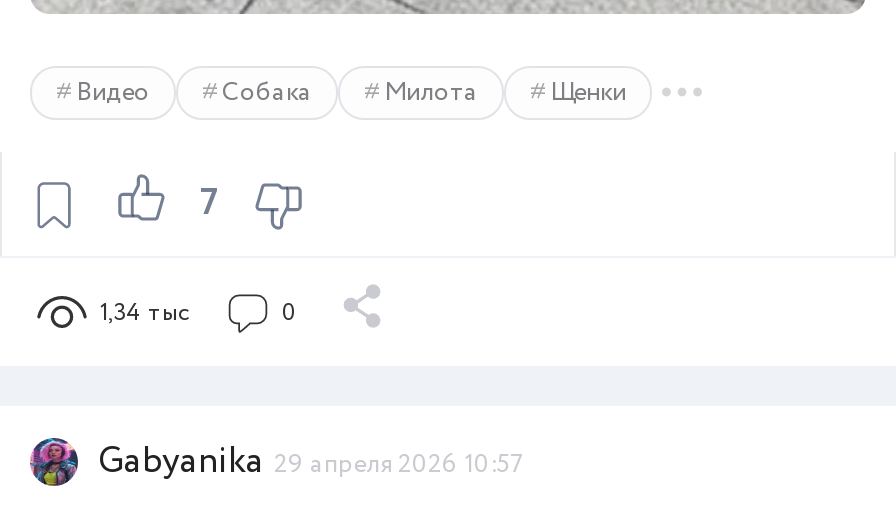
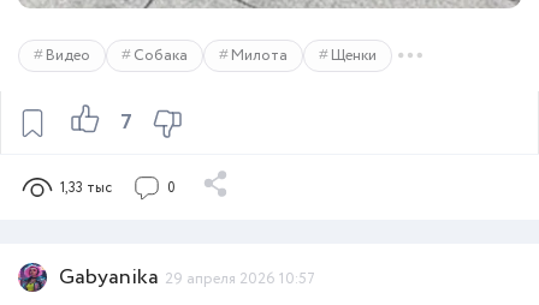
[100,296,190,330] 1,34 тыс -> [60,178,112,198] 1,33 тыс

